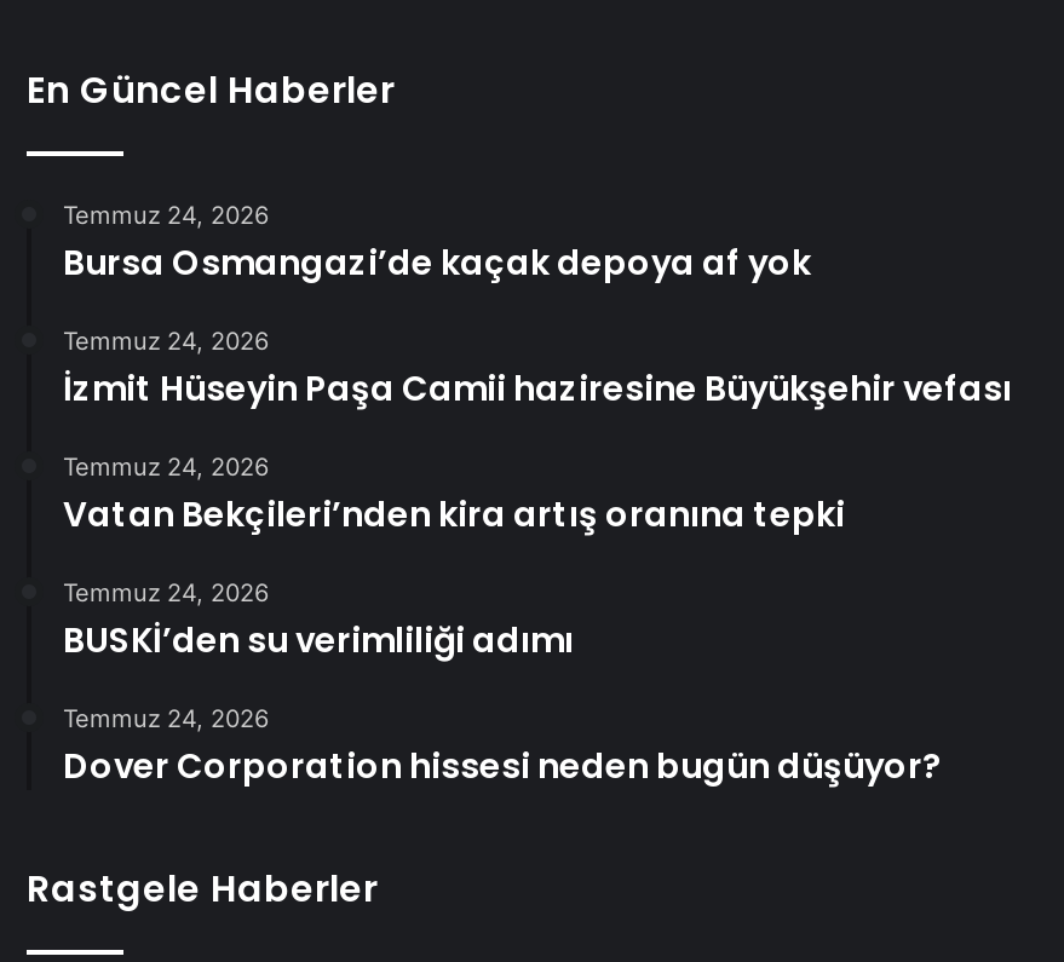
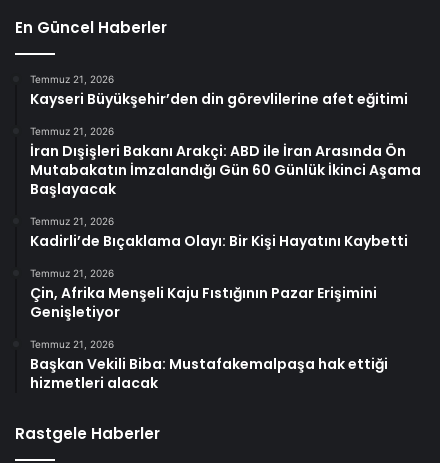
[63,200,811,287] Temmuz 24, 2026 | Bursa Osmangazi’de kaçak depoya af yok -> [30,72,408,108] Temmuz 21, 2026 | Kayseri Büyükşehir’den din görevlilerine afet eğitimi
[63,326,1012,413] Temmuz 24, 2026 | İzmit Hüseyin Paşa Camii haziresine Büyükşehir vefası -> [30,124,421,198] Temmuz 21, 2026 | İran Dışişleri Bakanı Arakçi: ABD ile İran Arasında Ön | Mutabakatın İmzalandığı Gün 60 Günlük İkinci Aşama | Başlayacak
[63,451,845,538] Temmuz 24, 2026 | Vatan Bekçileri’nden kira artış oranına tepki -> [30,214,408,250] Temmuz 21, 2026 | Kadirli’de Bıçaklama Olayı: Bir Kişi Hayatını Kaybetti
[63,577,574,664] Temmuz 24, 2026 | BUSKİ’den su verimliliği adımı -> [30,266,377,321] Temmuz 21, 2026 | Çin, Afrika Menşeli Kaju Fıstığının Pazar Erişimini | Genişletiyor
[63,703,942,790] Temmuz 24, 2026 | Dover Corporation hissesi neden bugün düşüyor? -> [30,337,388,392] Temmuz 21, 2026 | Başkan Vekili Biba: Mustafakemalpaşa hak ettiği | hizmetleri alacak

